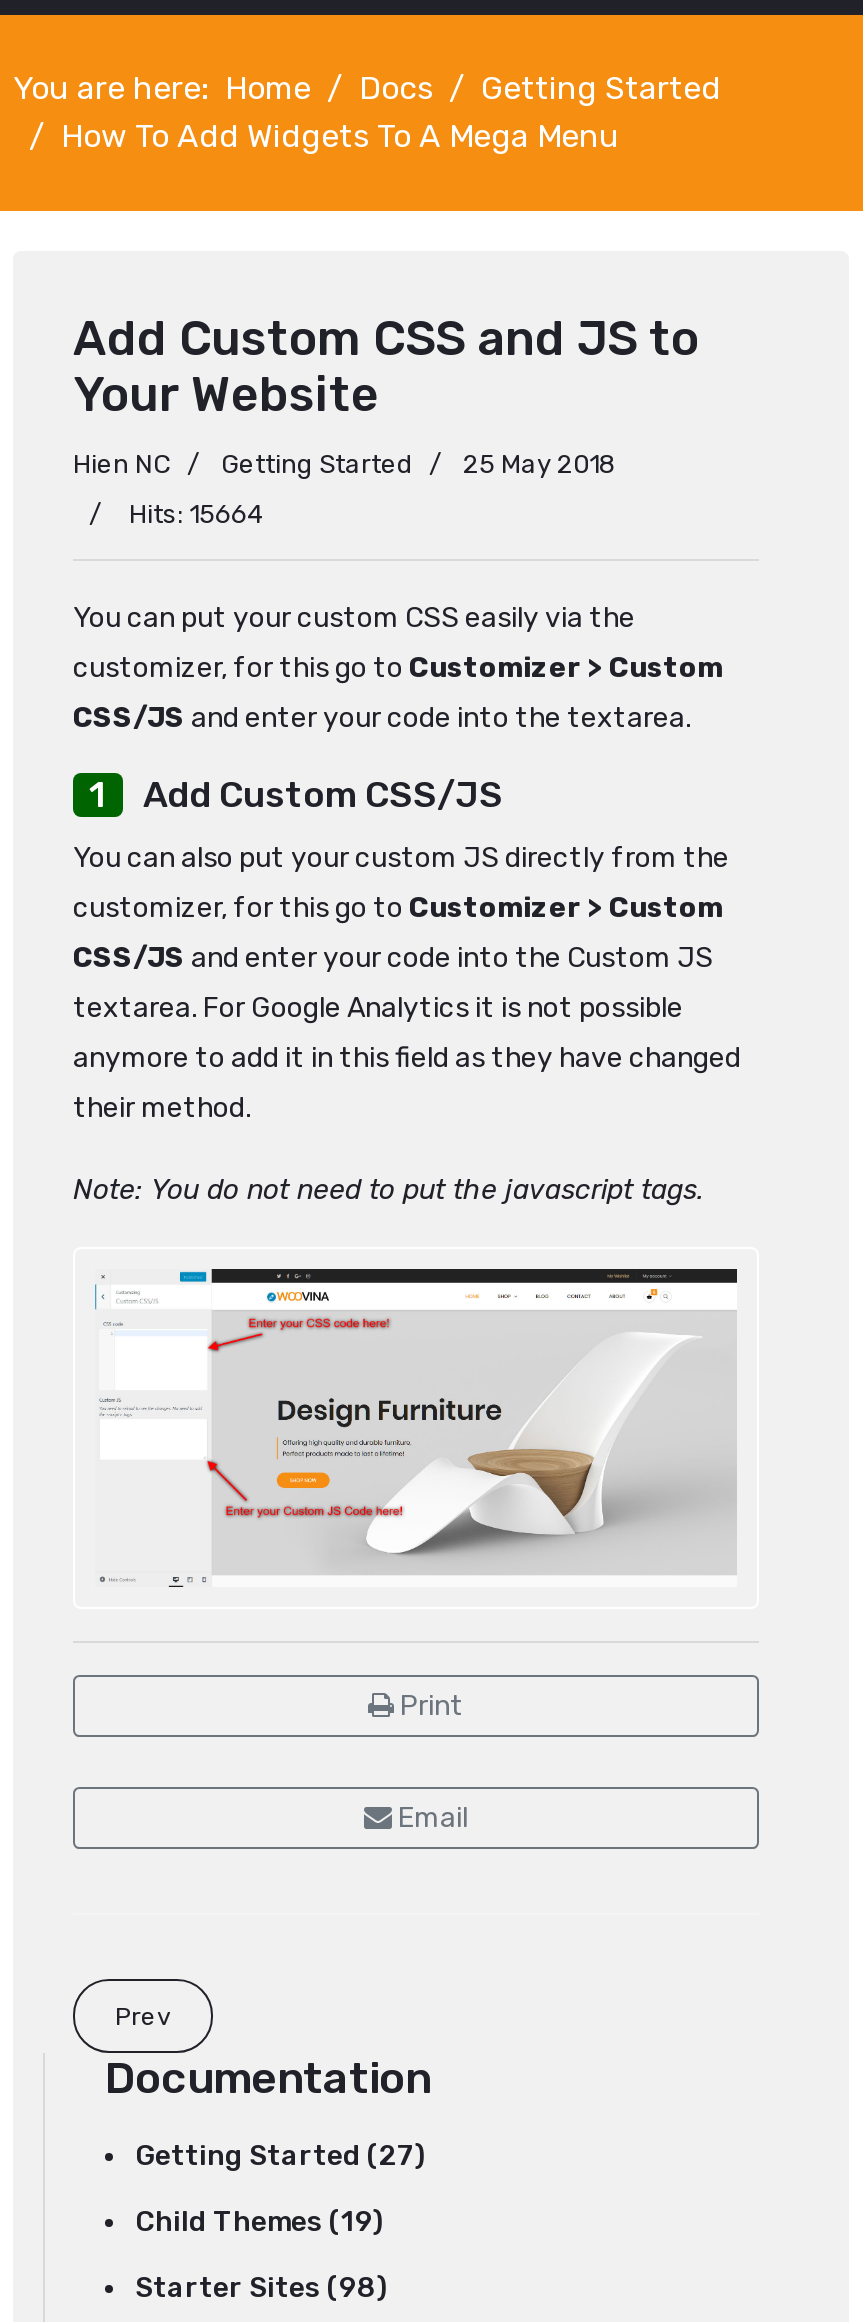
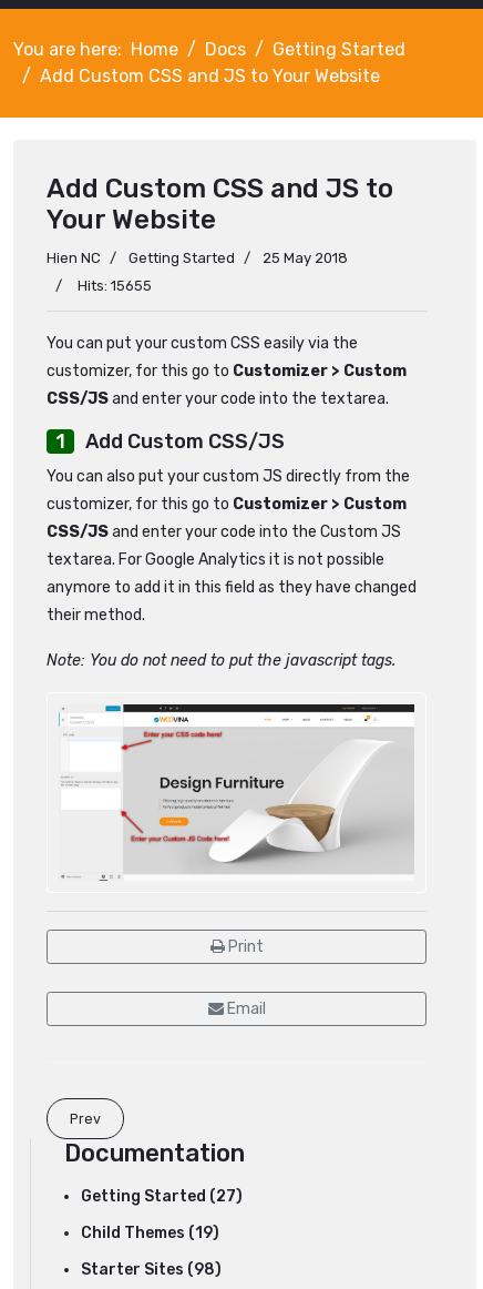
[61,117,619,155] How To Add Widgets To A Mega Menu -> [40,65,380,87] Add Custom CSS and JS to Your Website
[129,499,263,529] Hits: 15664 -> [78,277,152,294] Hits: 15655

